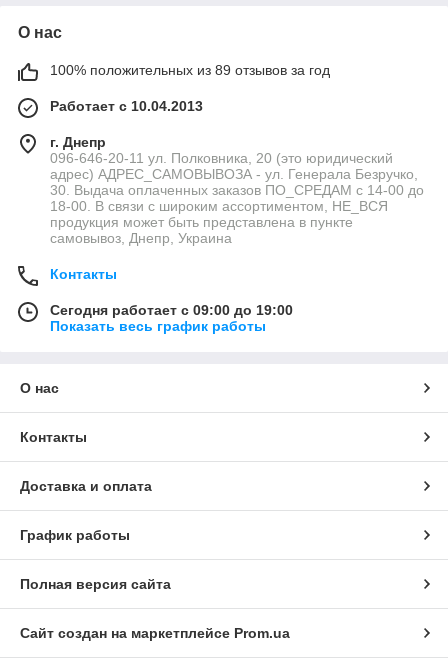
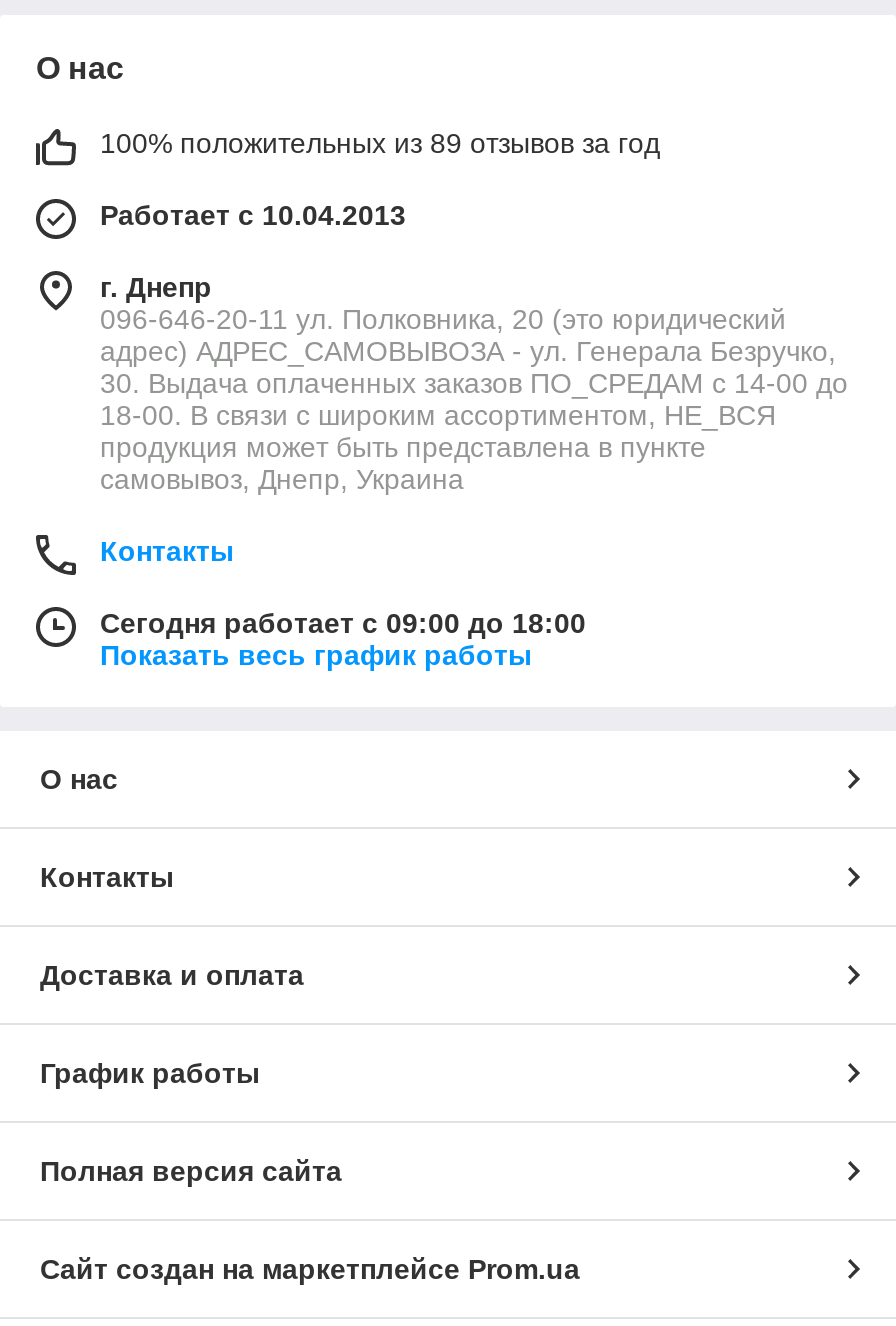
[50,302,293,318] Сегодня работает с 09:00 до 19:00 -> [100,608,586,640] Сегодня работает с 09:00 до 18:00

